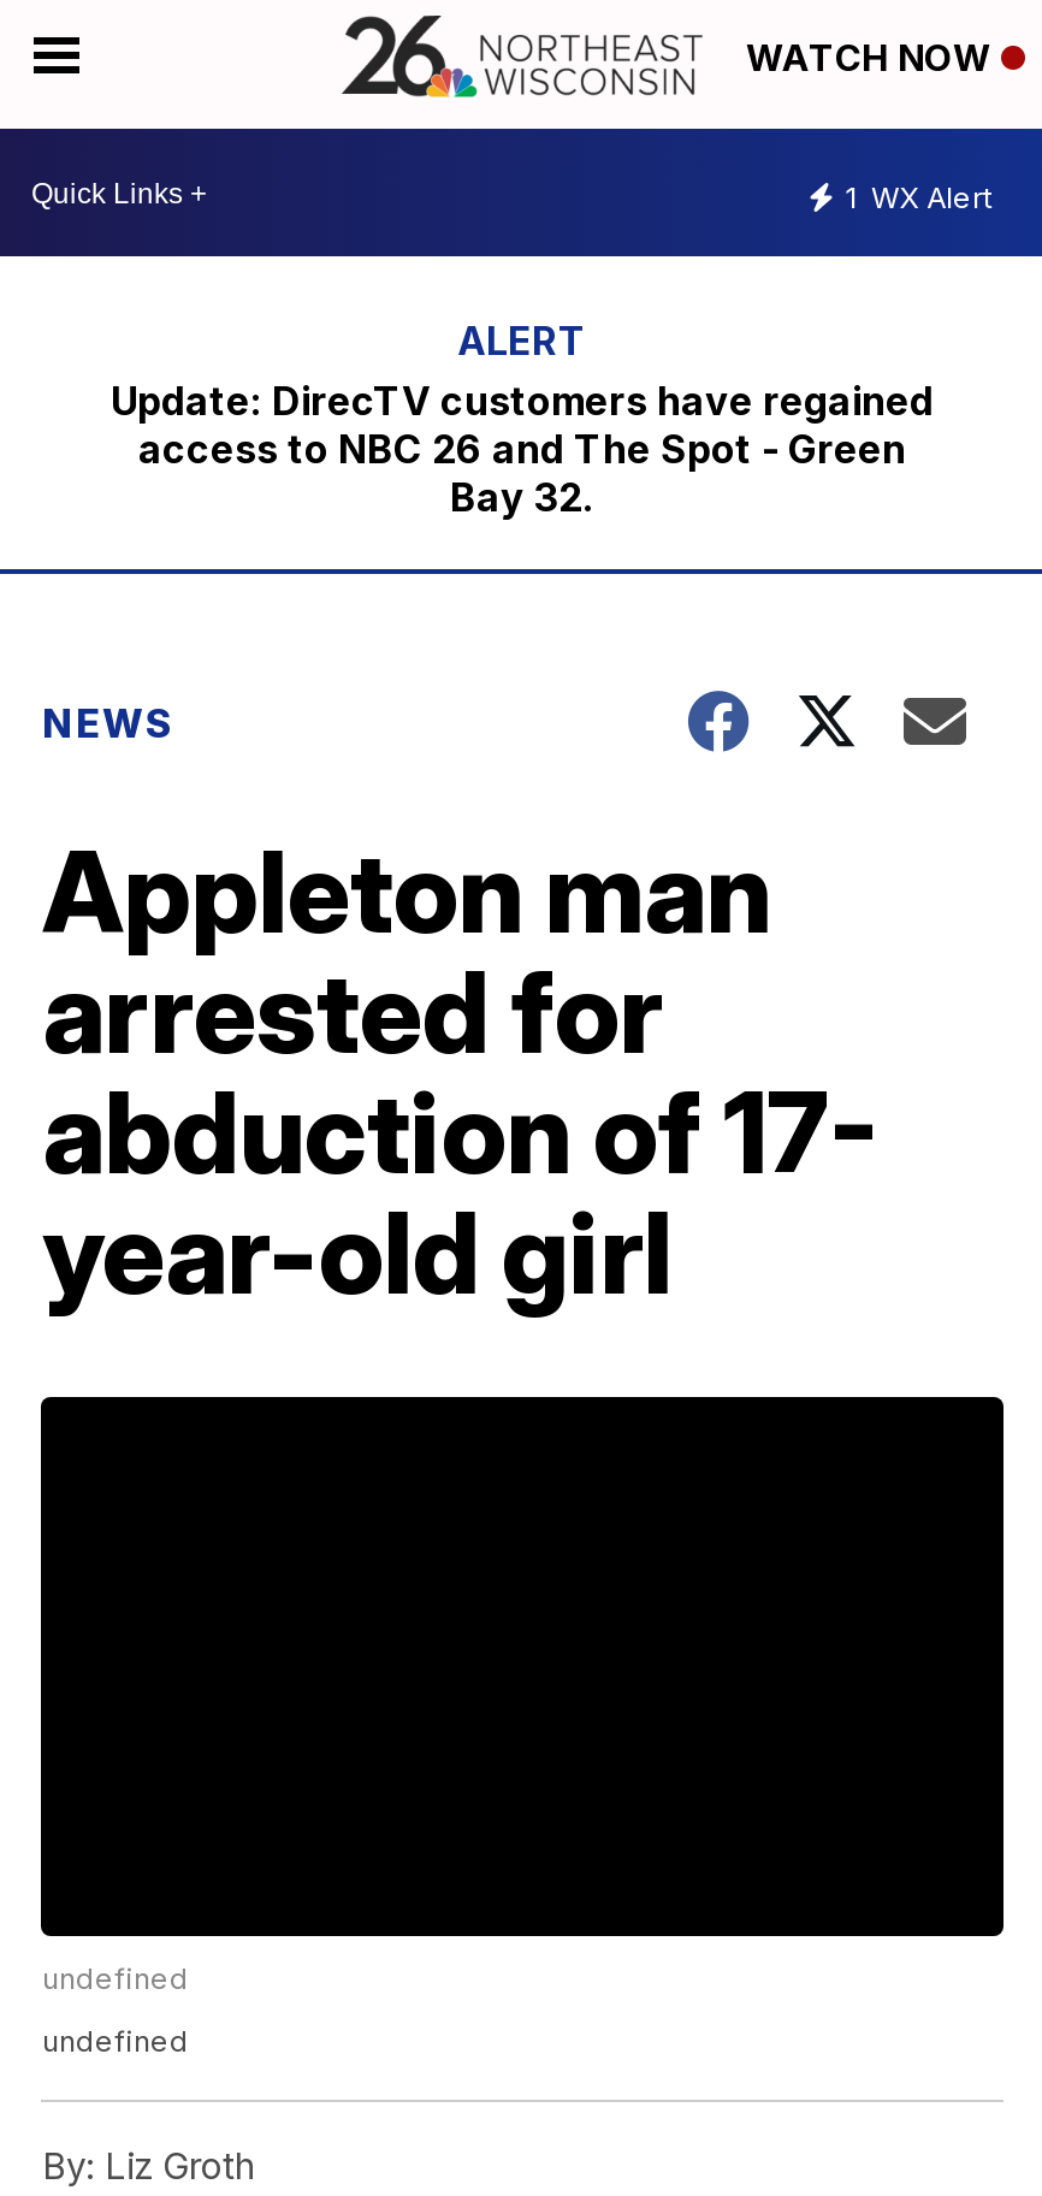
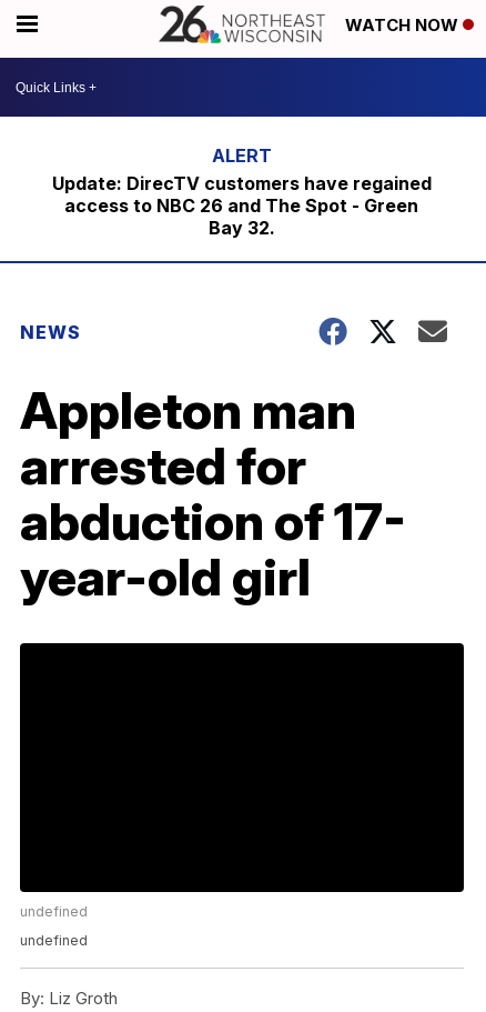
[845,178,991,214] 1 WX Alert -> none

